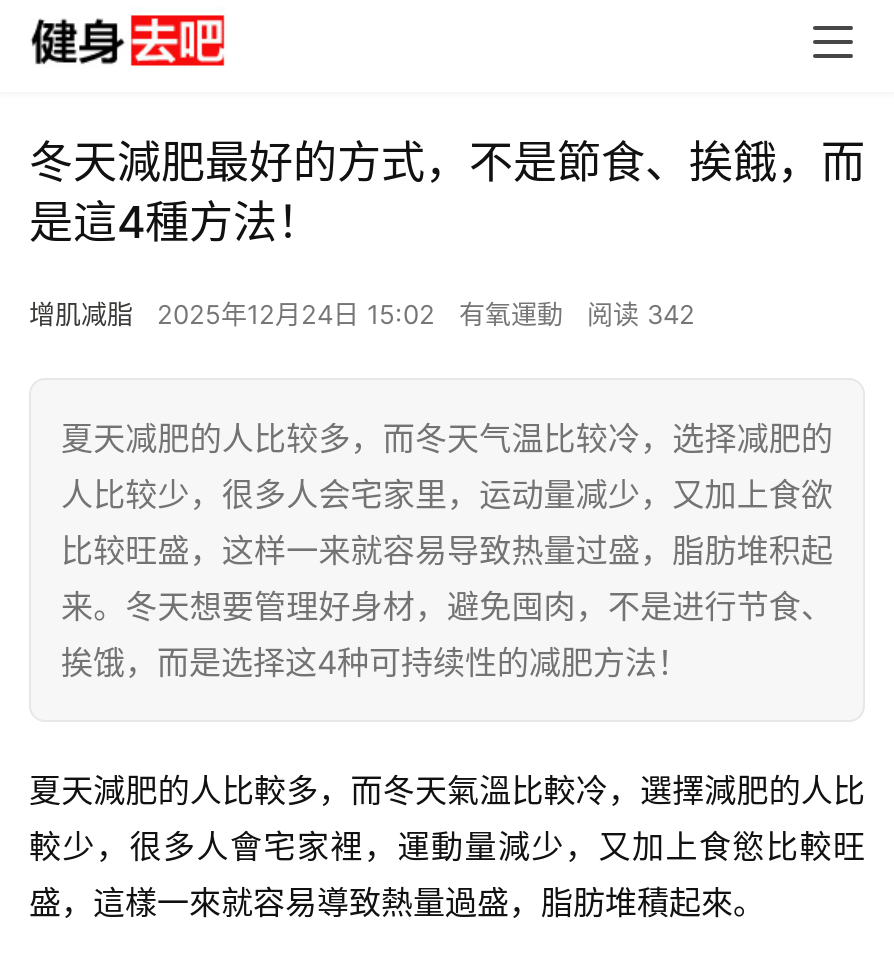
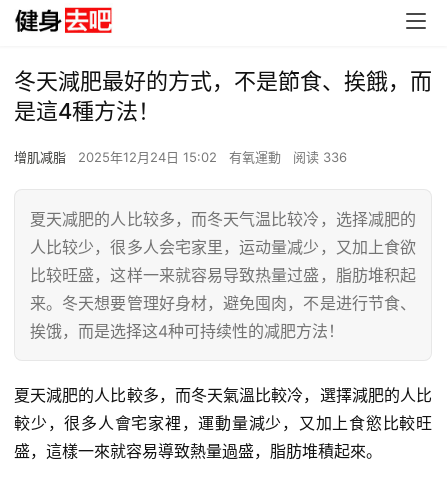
[29,298,695,330] 增肌减脂 2025年12月24日 15:02 有氧運動 阅读 342 -> [14,149,347,165] 增肌减脂 2025年12月24日 15:02 有氧運動 阅读 336

